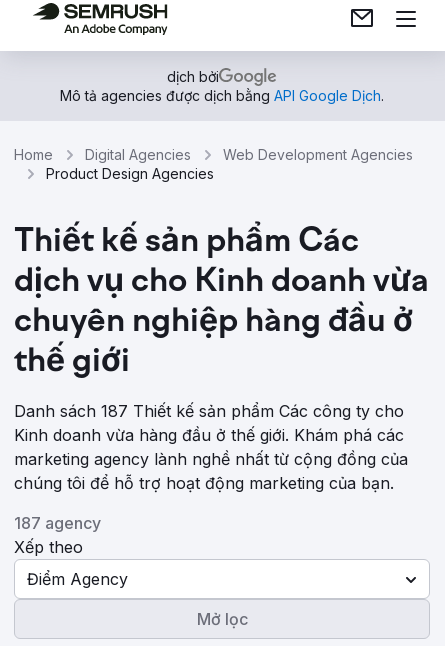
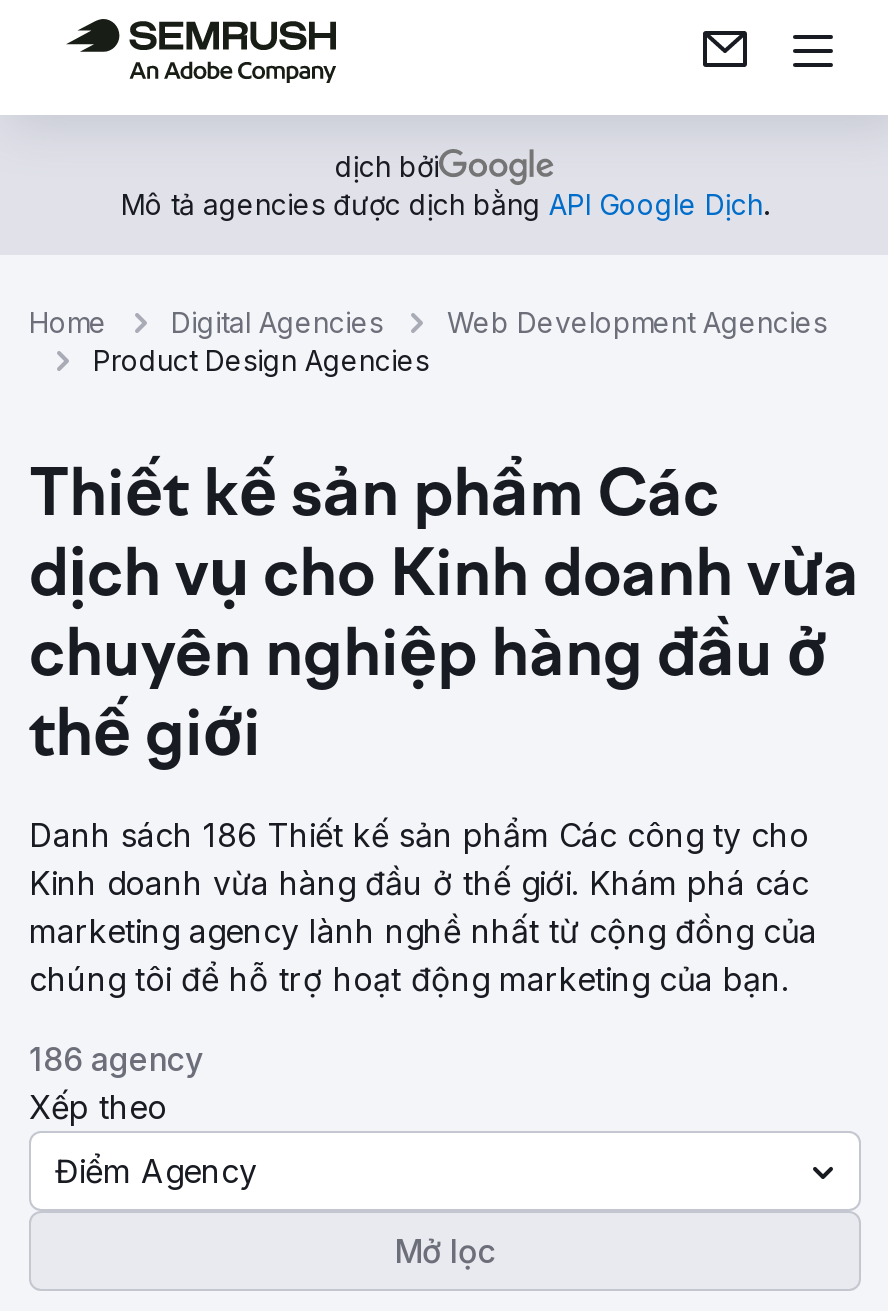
[14,401,404,421] Danh sách 187 Thiết kế sản phẩm Các công ty cho -> [29,815,809,855] Danh sách 186 Thiết kế sản phẩm Các công ty cho
[14,513,101,533] 187 agency -> [29,1039,203,1079] 186 agency

